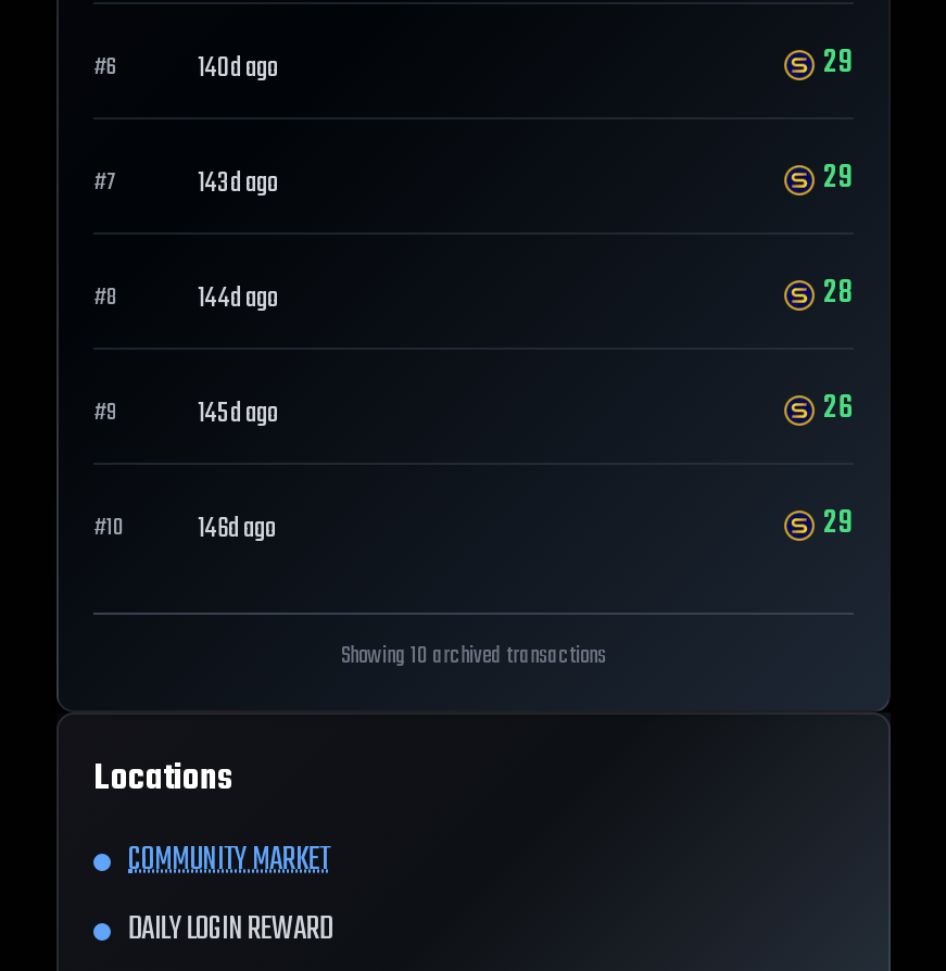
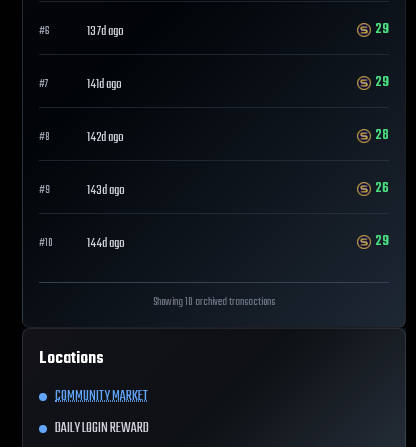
[198,48,280,92] 140d ago -> [87,22,124,42] 137d ago
[198,163,280,207] 143d ago -> [87,75,122,95] 141d ago
[198,278,280,322] 144d ago -> [87,128,124,148] 142d ago
[198,394,280,437] 145d ago -> [87,181,125,201] 143d ago
[93,509,278,552] #10 146d ago -> [39,234,125,254] #10 144d ago

